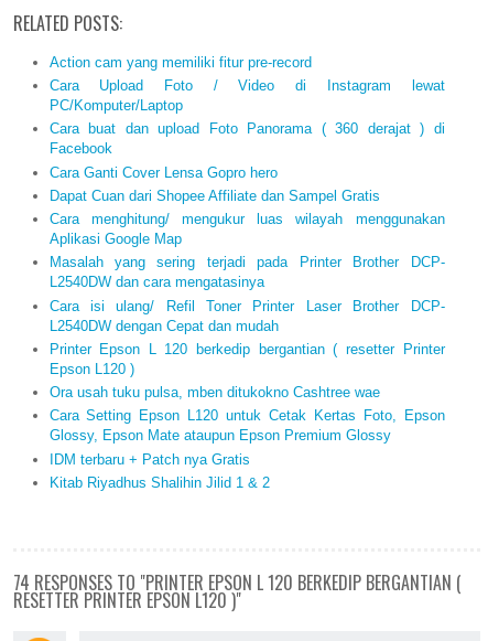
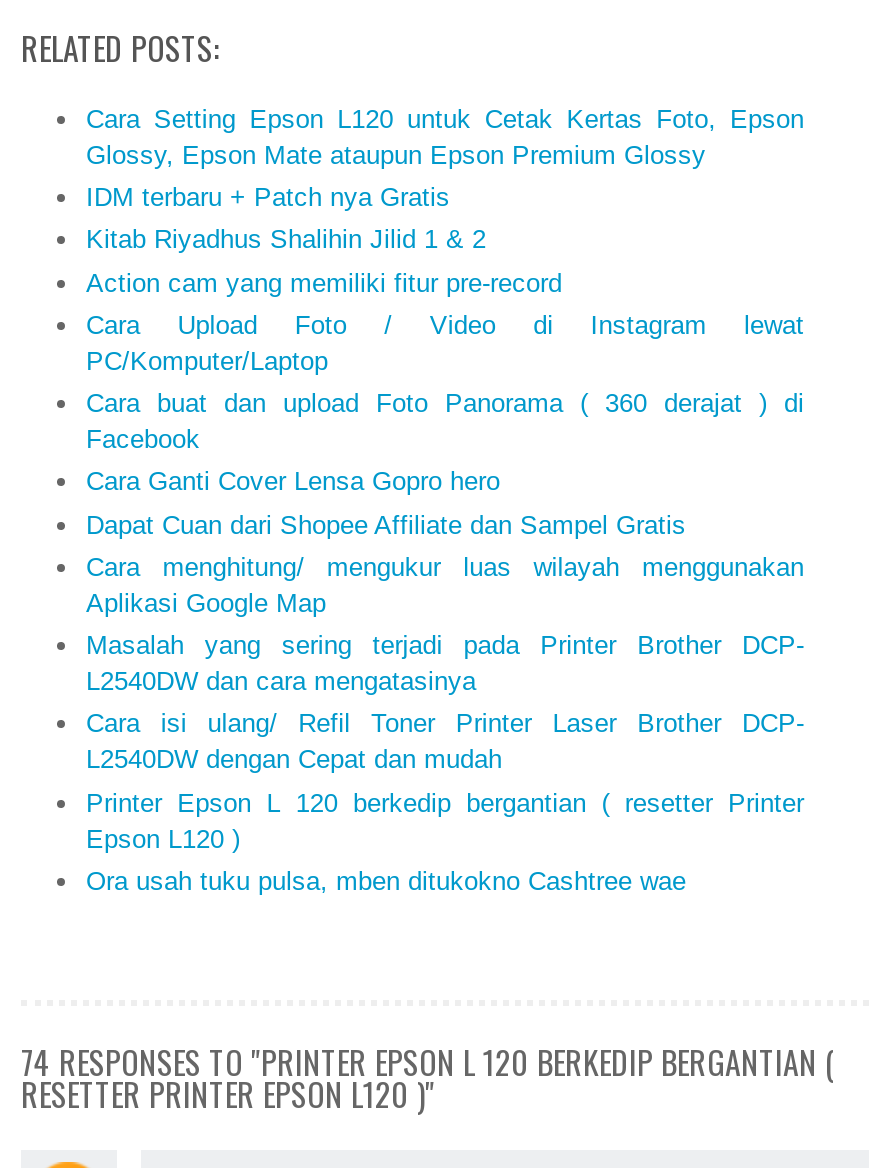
moved [49,54,444,400] -> [86,267,804,896]: Action cam yang memiliki fitur pre-record | Cara Upload Foto / Video di Instagram lewat | PC/Komputer/Laptop | ... | Epson L120 ) | Ora usah tuku pulsa, mben ditukokno Cashtree wae
moved [49,407,444,491] -> [86,104,804,255]: Cara Setting Epson L120 untuk Cetak Kertas Foto, Epson | Glossy, Epson Mate ataupun Epson Premium Glossy | IDM terbaru + Patch nya Gratis | Kitab Riyadhus Shalihin Jilid 1 & 2

